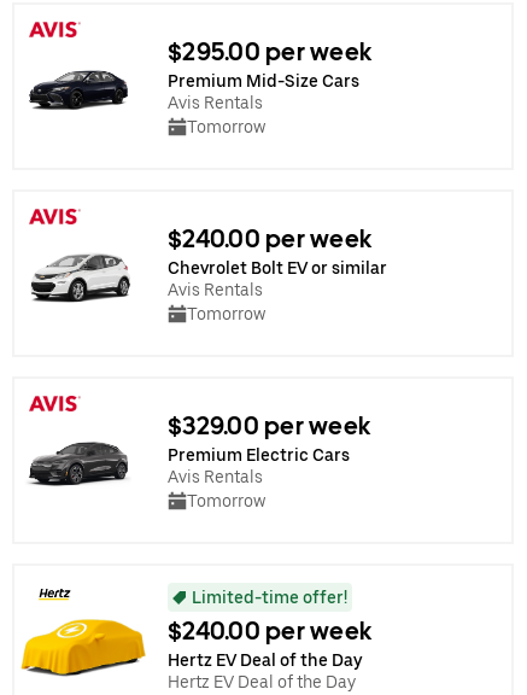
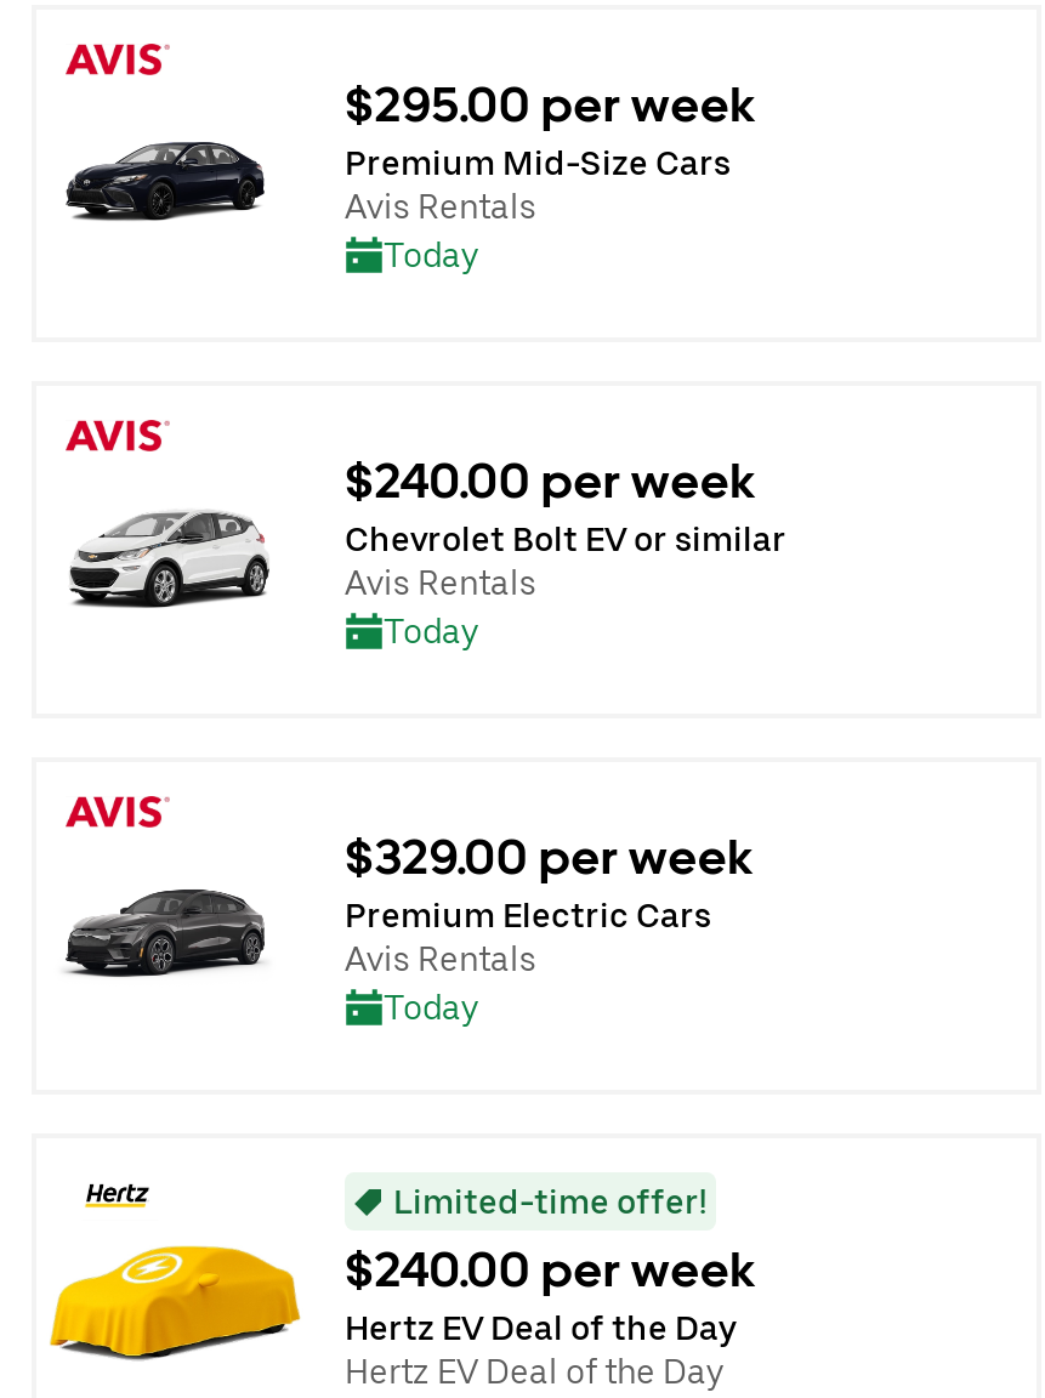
[187,116,265,136] Tomorrow -> [384,234,478,273] Today
[187,303,265,323] Tomorrow -> [384,610,478,649] Today
[187,490,265,510] Tomorrow -> [384,987,478,1025] Today

